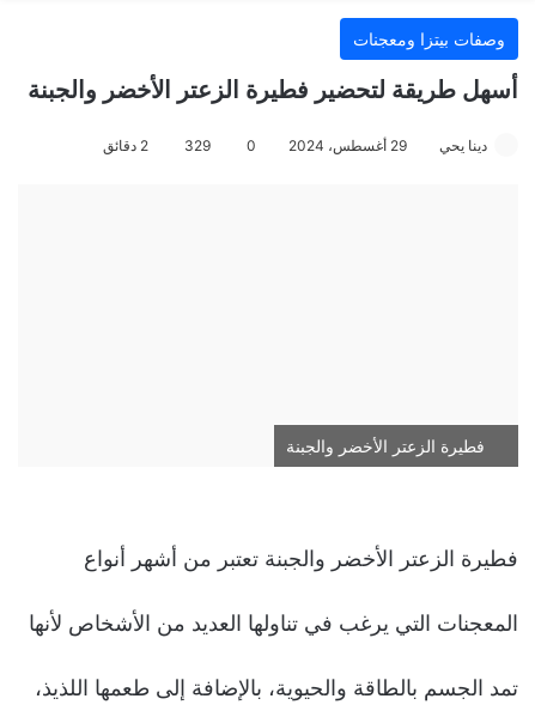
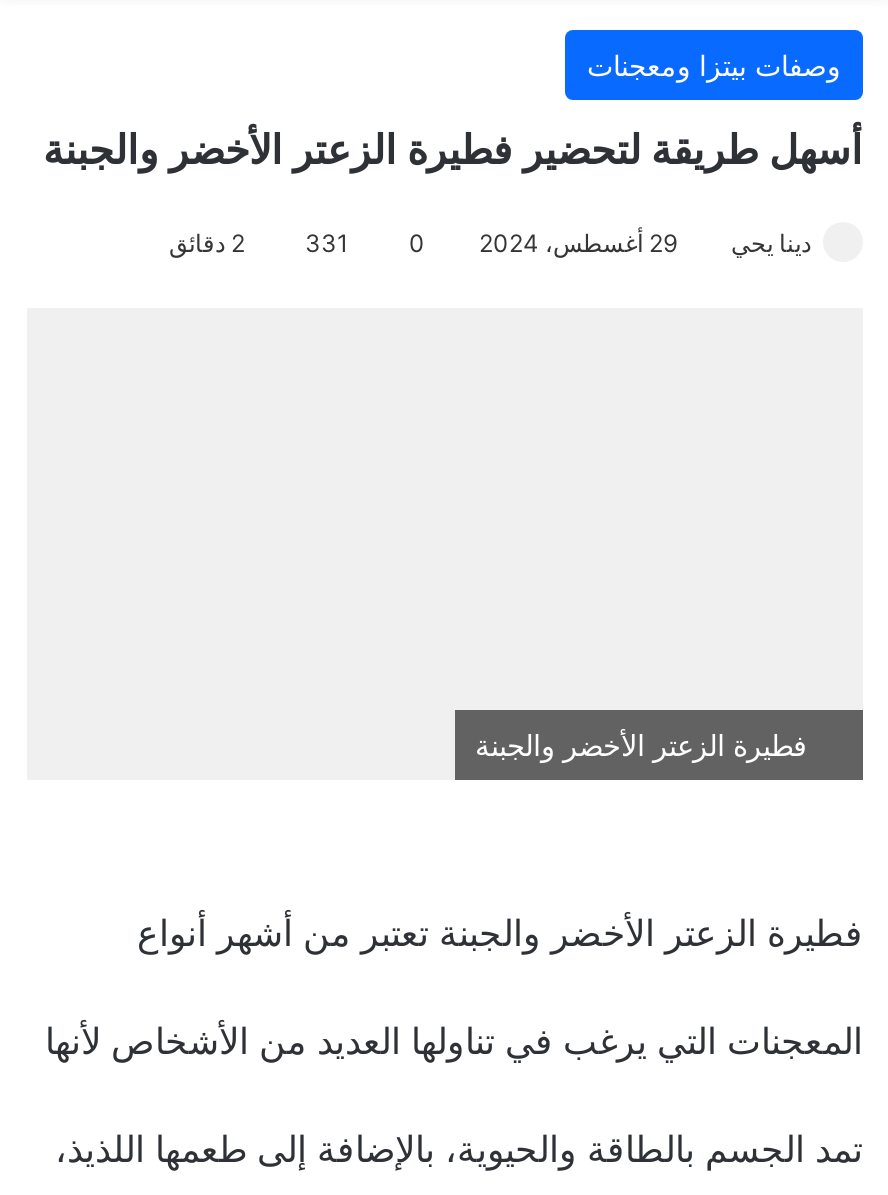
[184,137,211,155] 329 -> [305,229,349,259] 331

